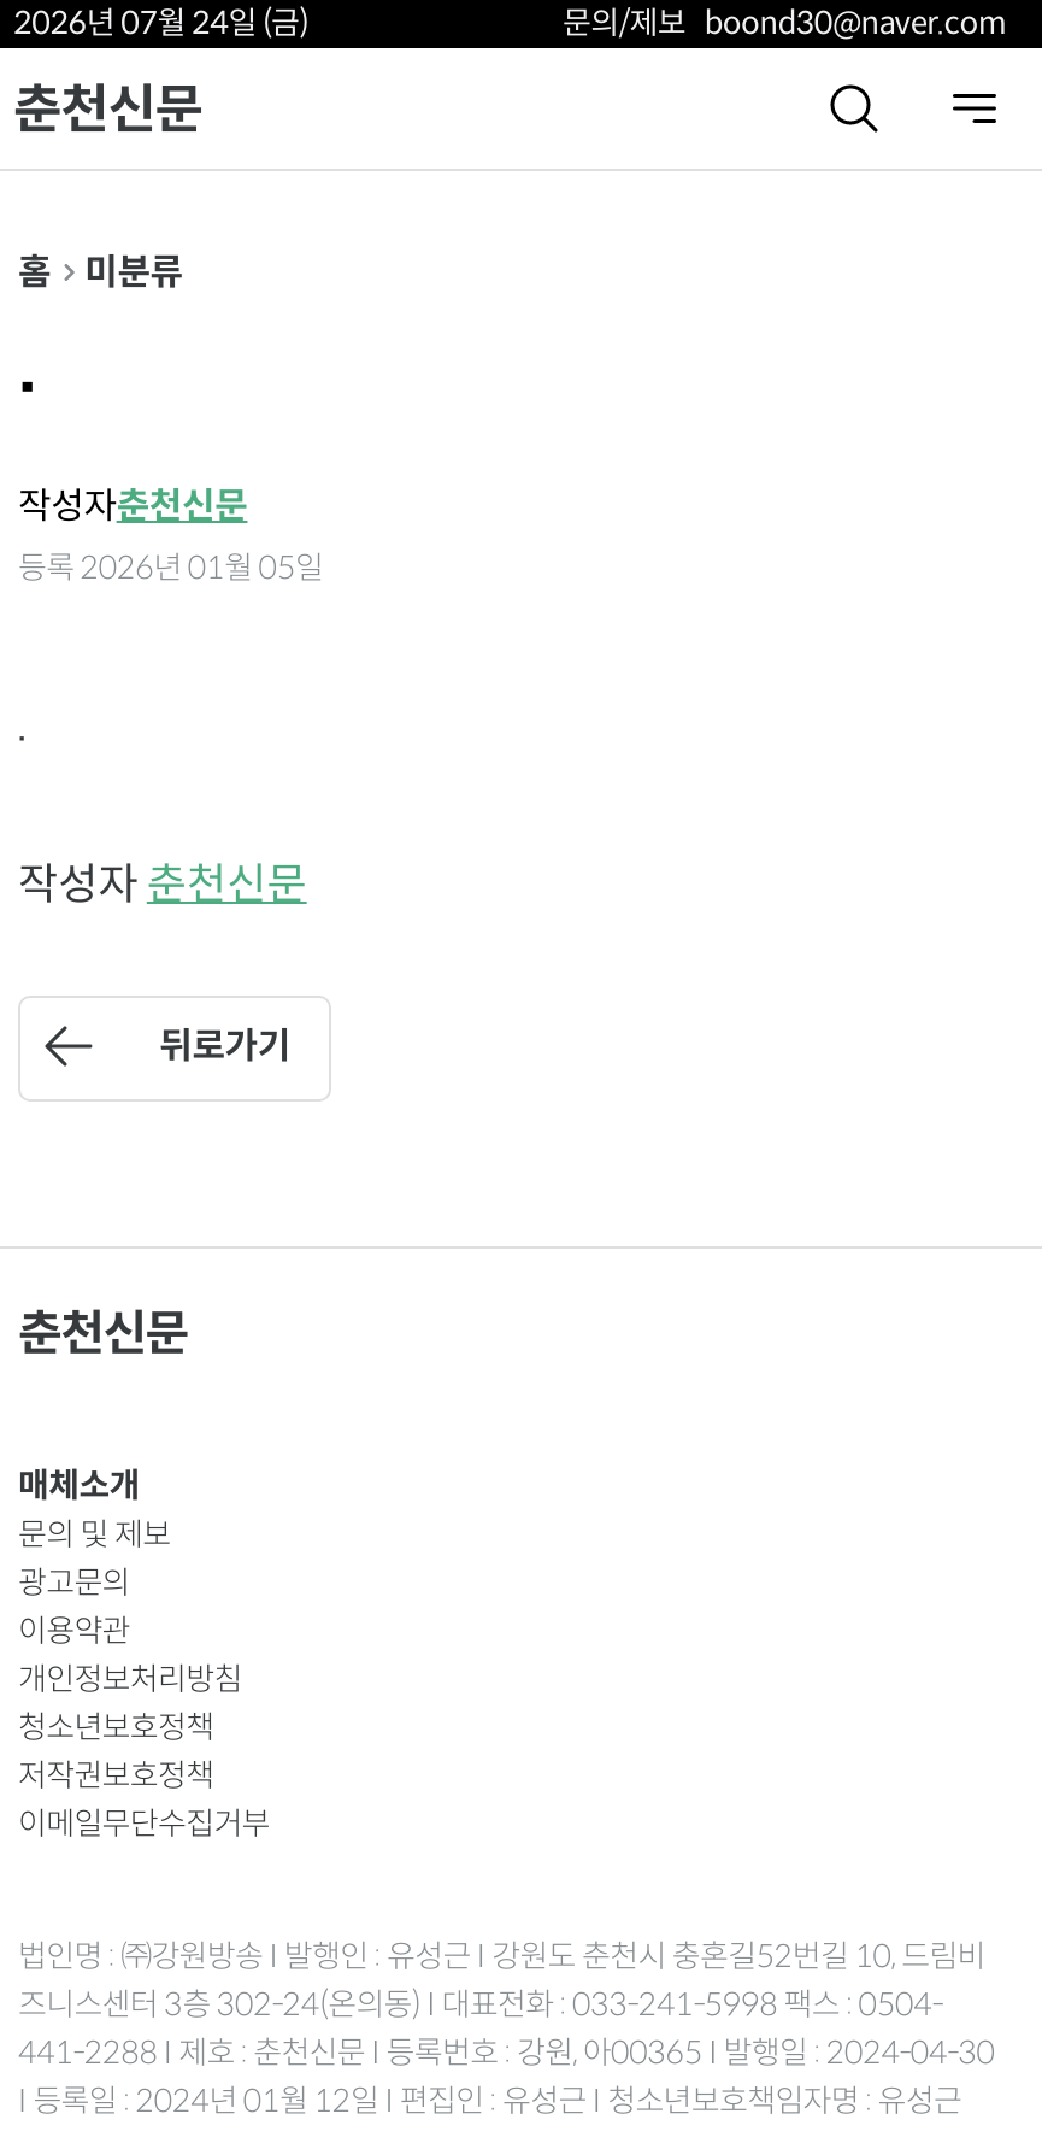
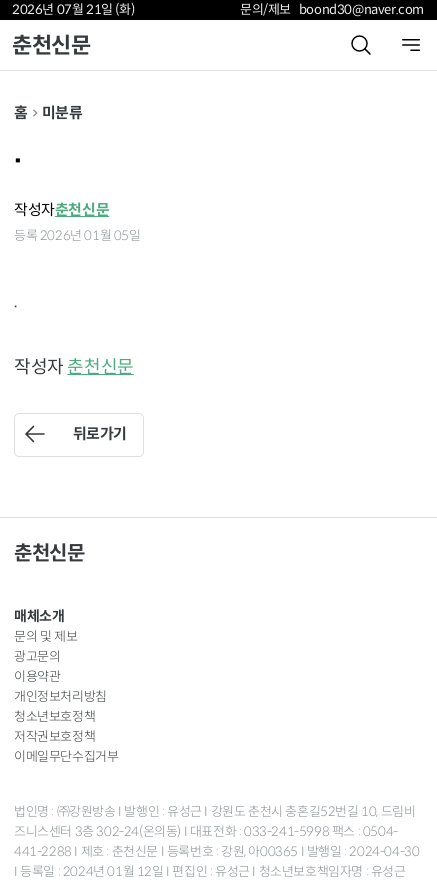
[13,2,308,43] 2026년 07월 24일 (금) -> [12,1,134,18] 2026년 07월 21일 (화)

